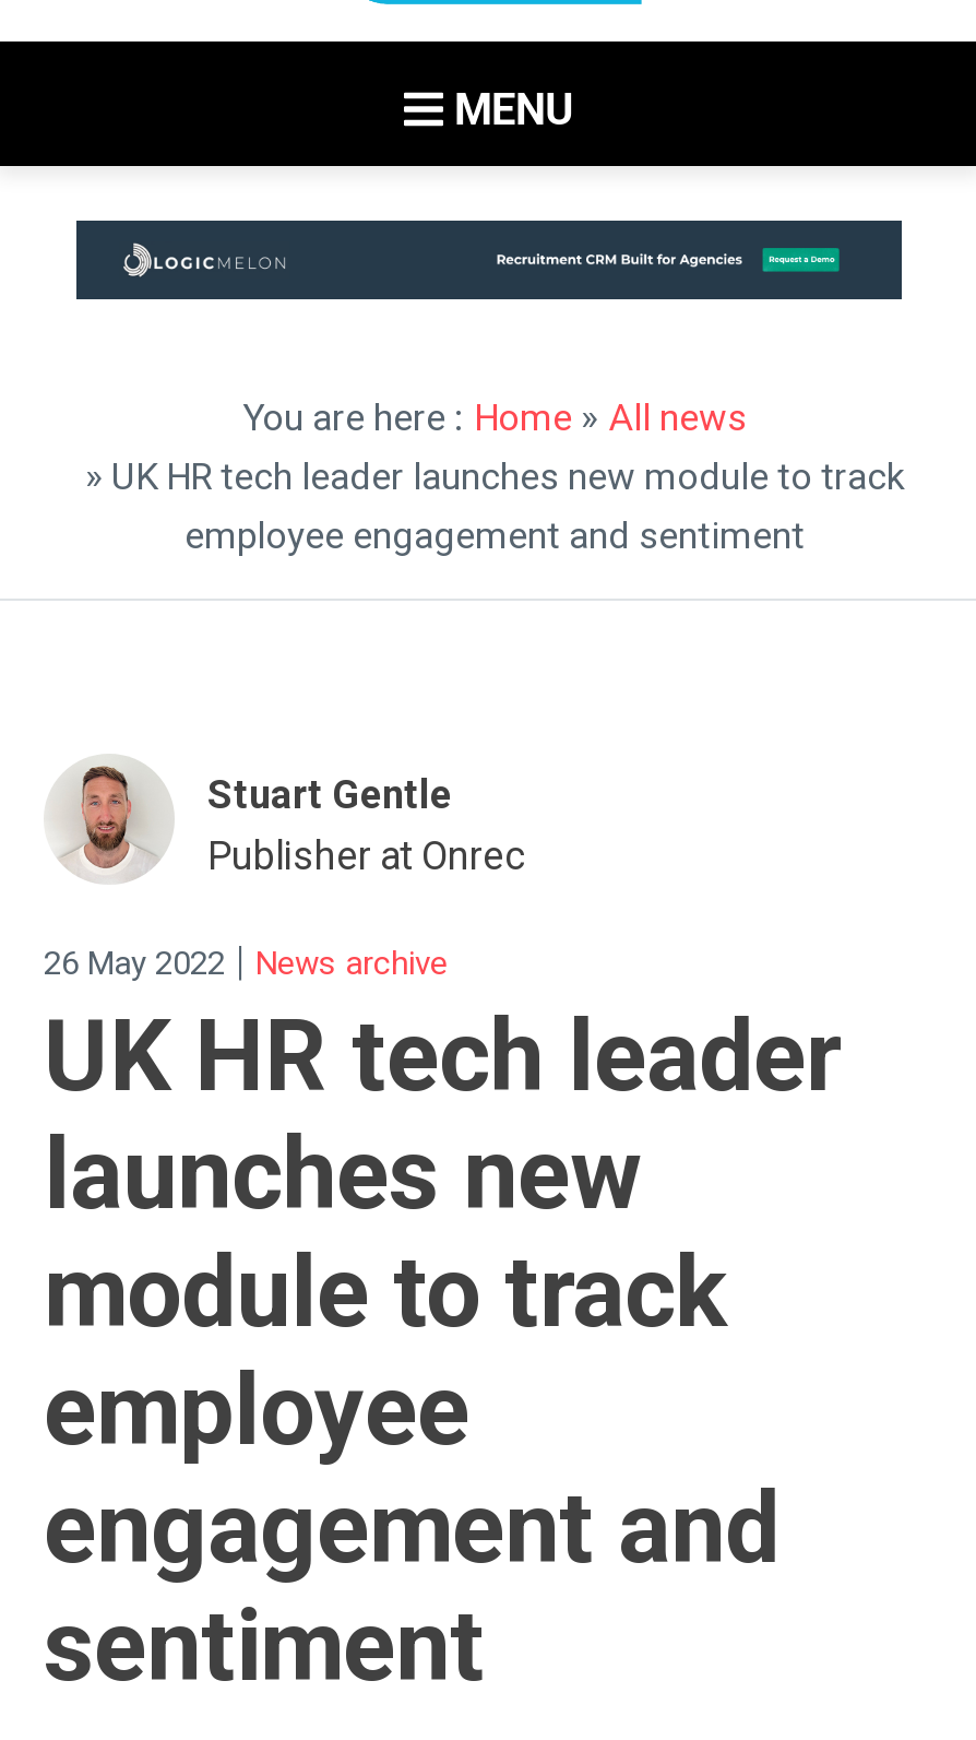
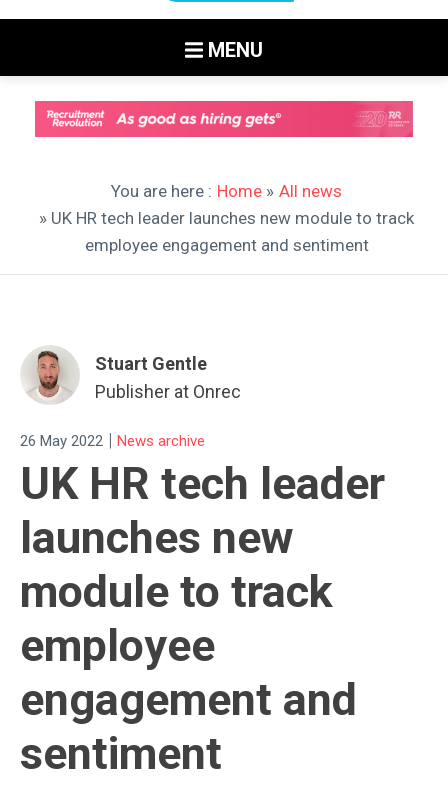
[74,218,904,301] [image] -> [34,100,414,138] [image]

